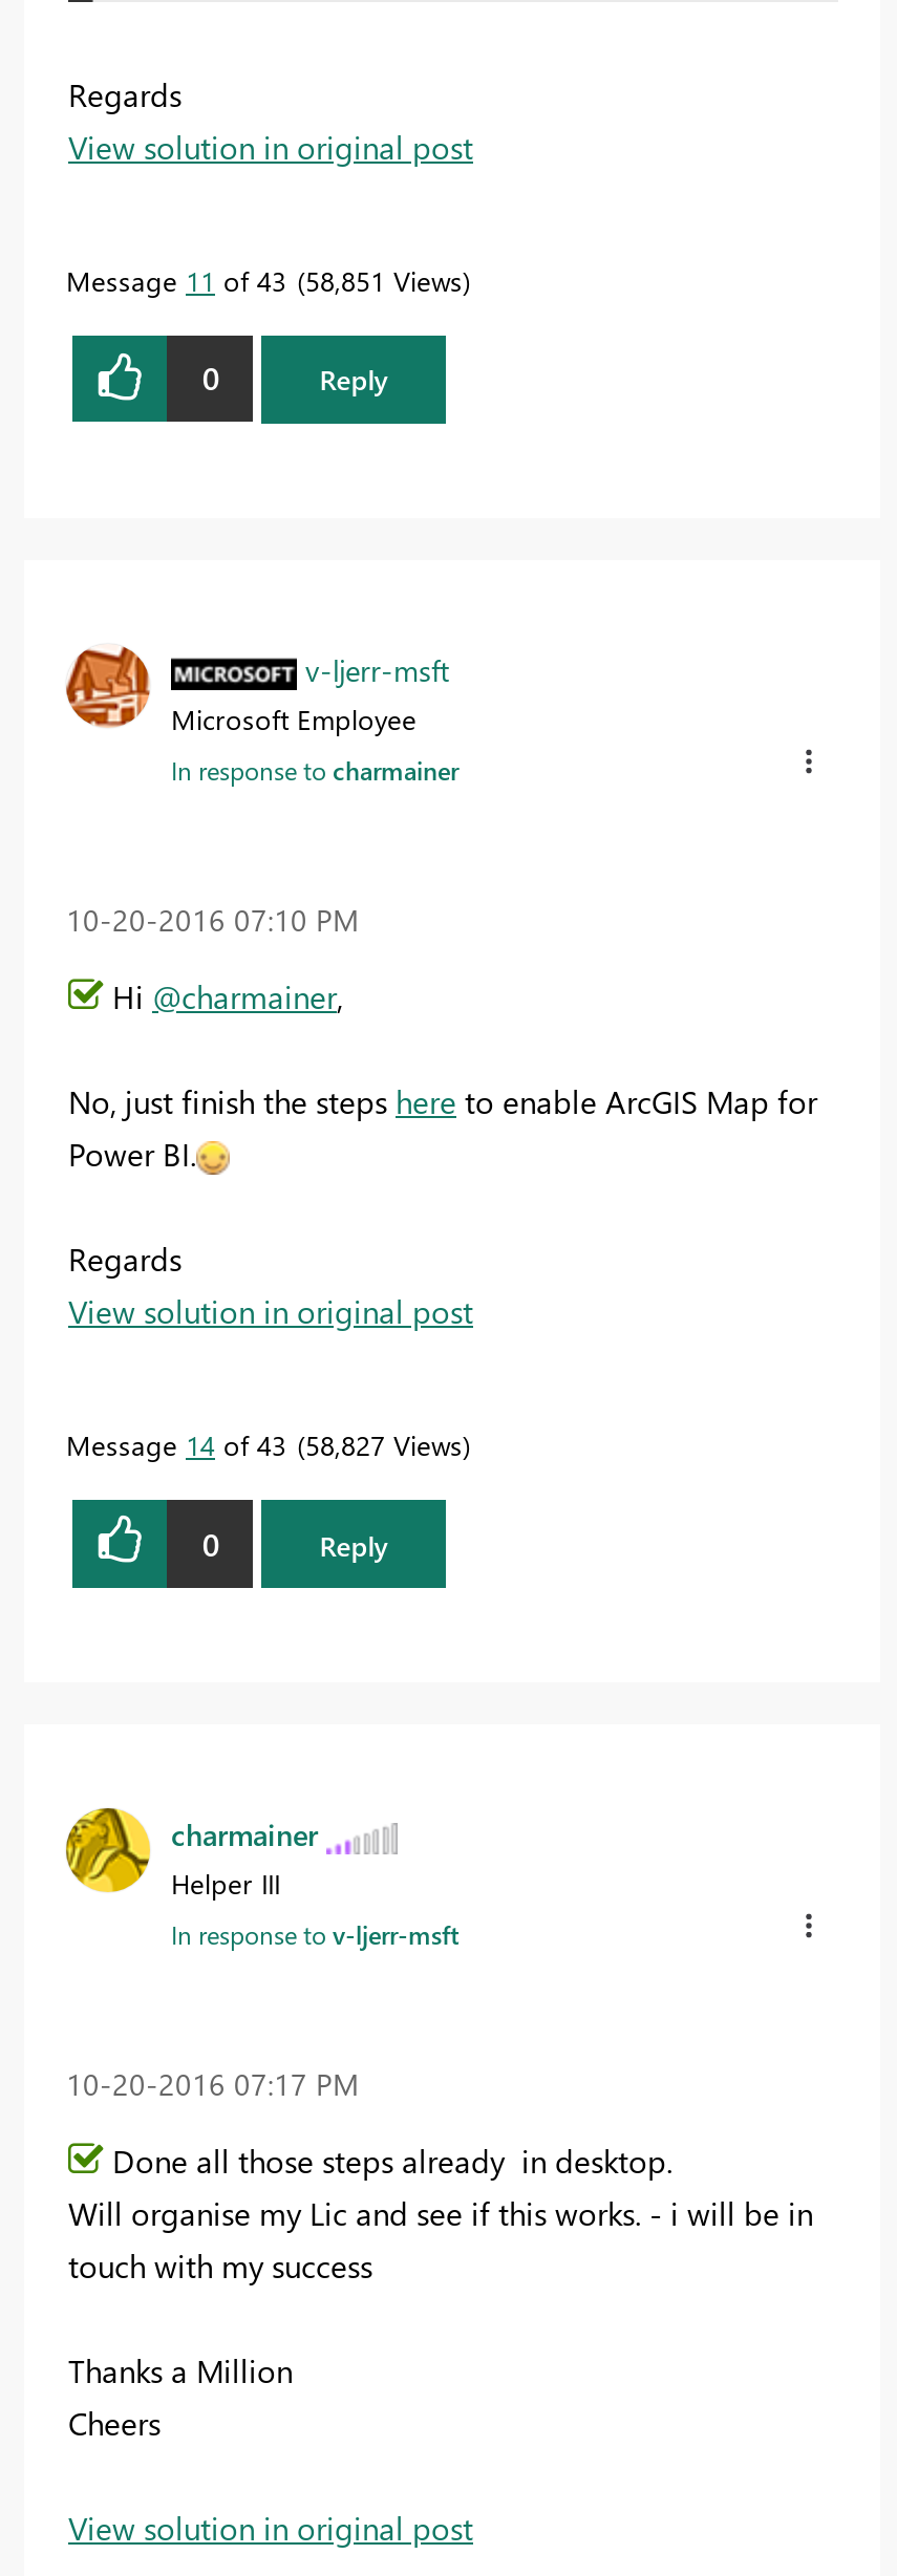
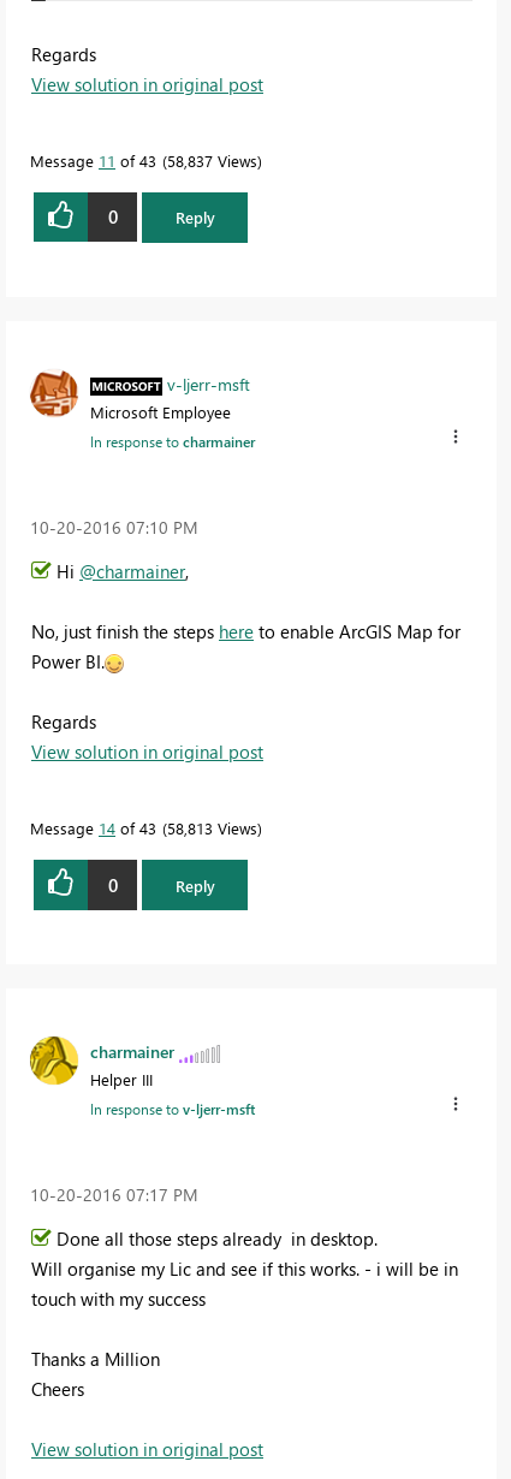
[66,261,463,297] Message 11 of 43 58,851 Views -> [30,150,257,170] Message 11 of 43 58,837 Views
[66,1426,463,1462] Message 14 of 43 58,827 Views -> [30,818,257,838] Message 14 of 43 58,813 Views

